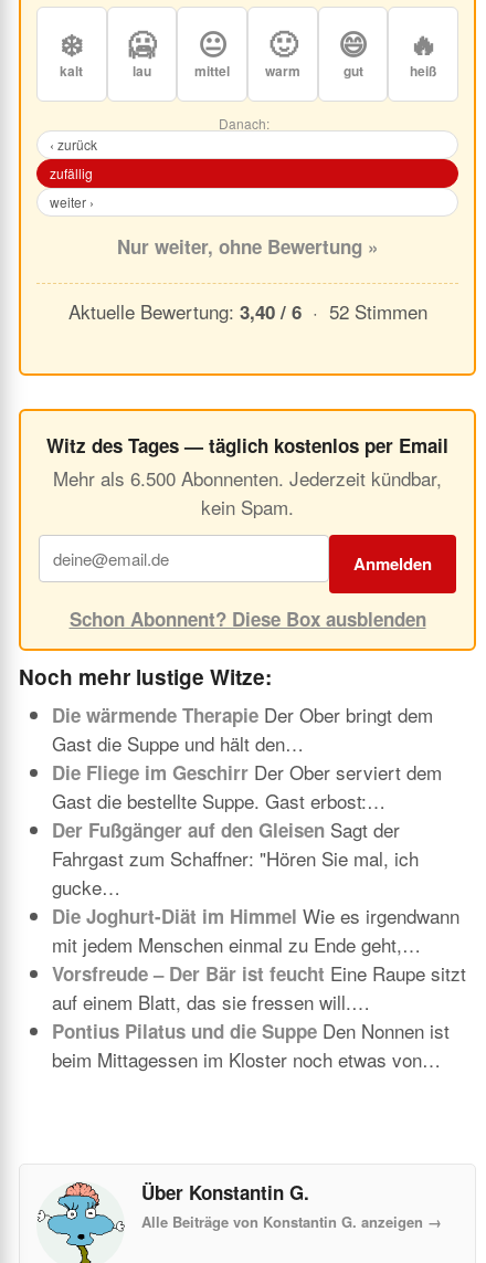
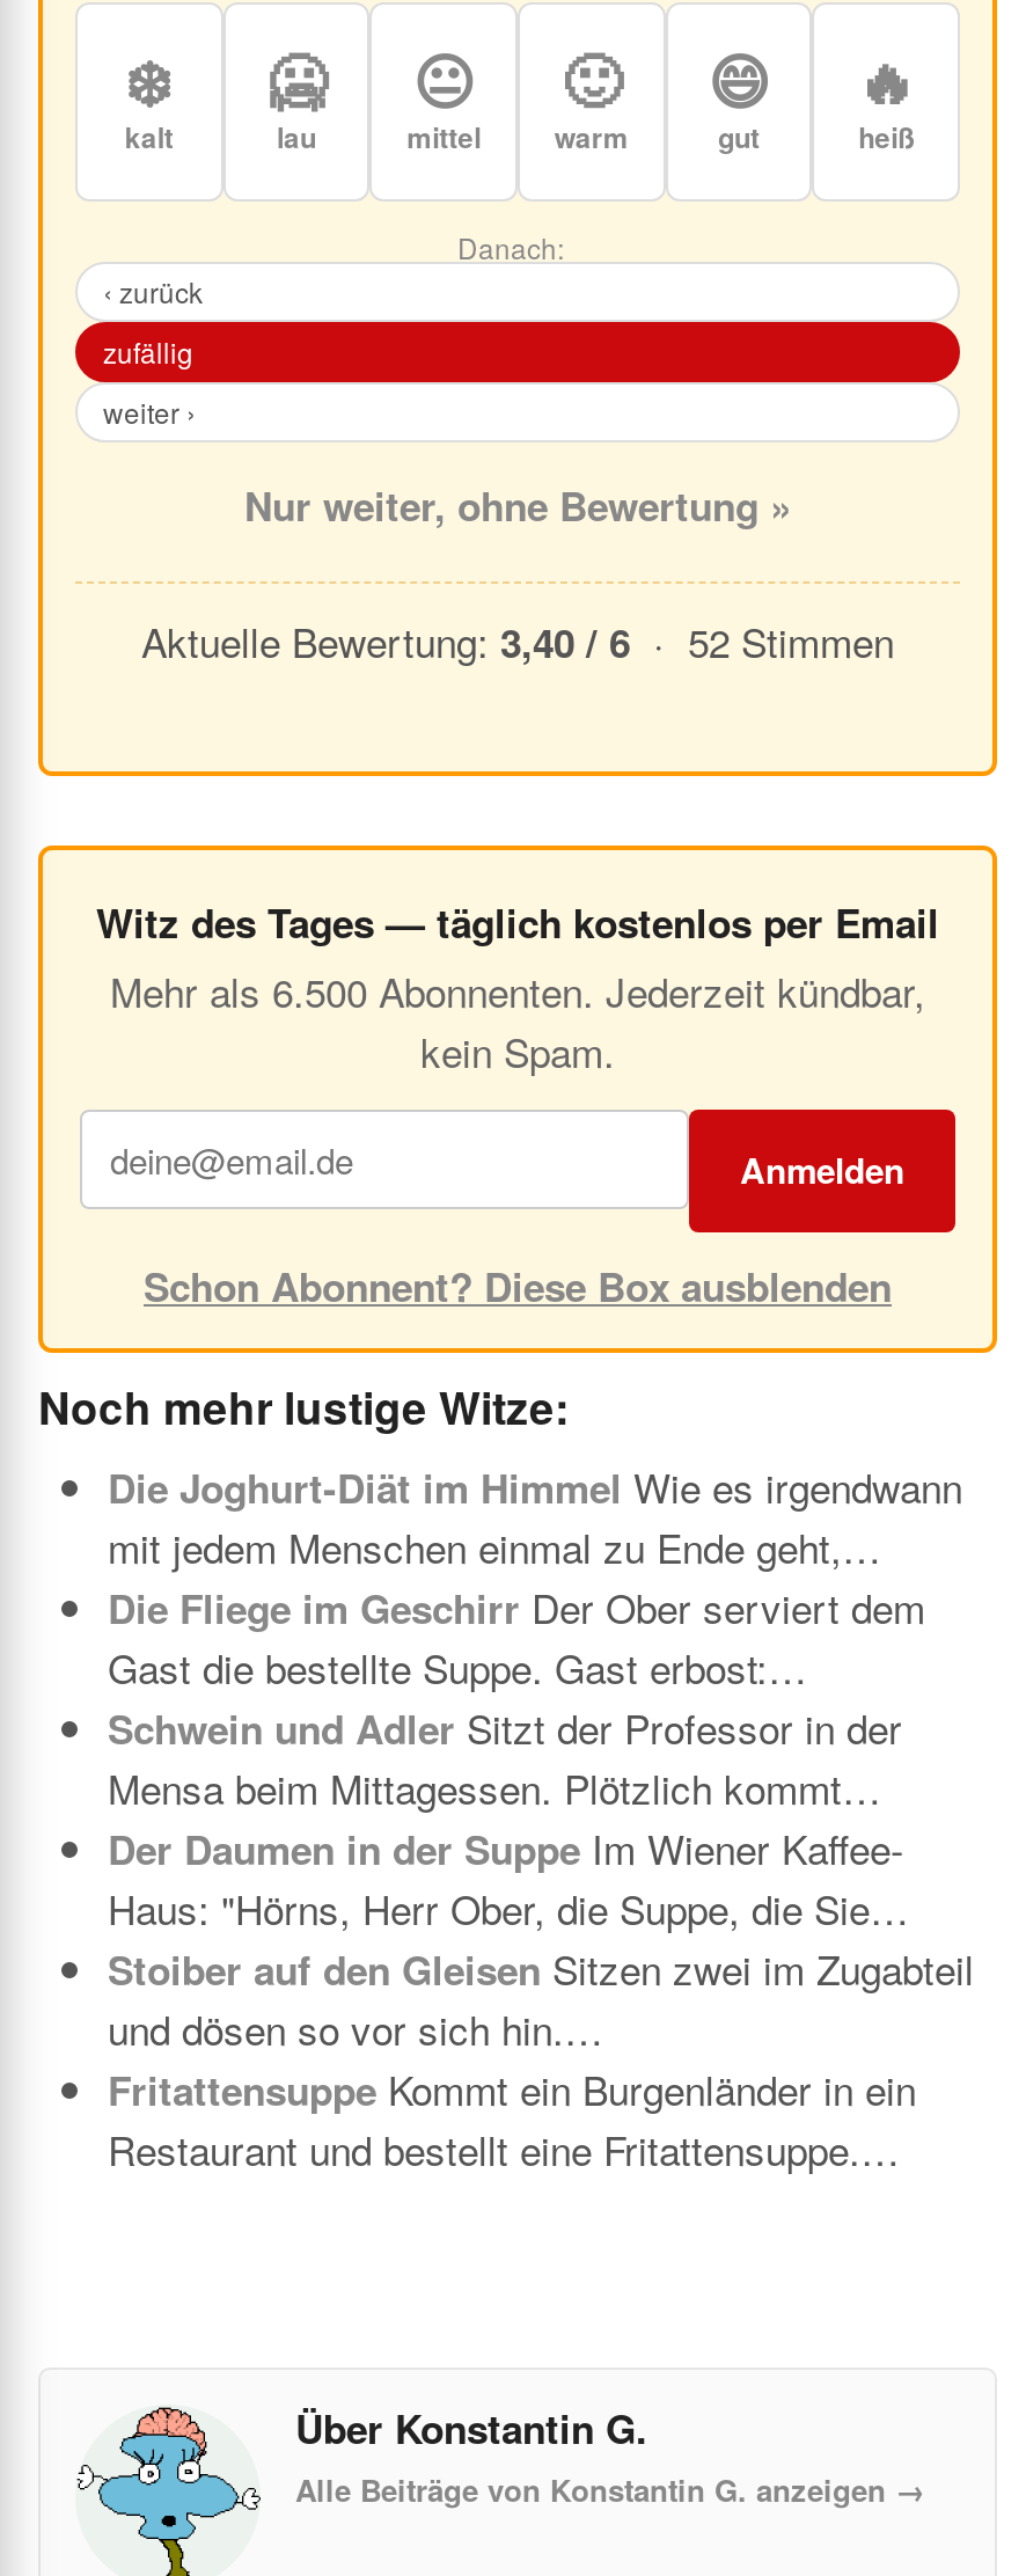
[52,701,433,757] Die wärmende Therapie Der Ober bringt dem | Gast die Suppe und hält den… -> none
[52,816,466,1073] Der Fußgänger auf den Gleisen Sagt der | Fahrgast zum Schaffner: "Hören Sie mal, ich | gucke… | Vorsfreude – Der Bär ist feucht Eine Raupe sitzt | auf einem Blatt, das sie fressen will.… | Pontius Pilatus und die Suppe Den Nonnen ist | beim Mittagessen im Kloster noch etwas von… -> [108,1699,974,2178] Schwein und Adler Sitzt der Professor in der | Mensa beim Mittagessen. Plötzlich kommt… | Der Daumen in der Suppe Im Wiener Kaffee- | Haus: "Hörns, Herr Ober, die Suppe, die Sie… | Stoiber auf den Gleisen Sitzen zwei im Zugabteil | und dösen so vor sich hin.… | Fritattensuppe Kommt ein Burgenländer in ein | Restaurant und bestellt eine Fritattensuppe.…
moved [52,902,459,958] -> [108,1458,962,1576]: Die Joghurt-Diät im Himmel Wie es irgendwann | mit jedem Menschen einmal zu Ende geht,…

